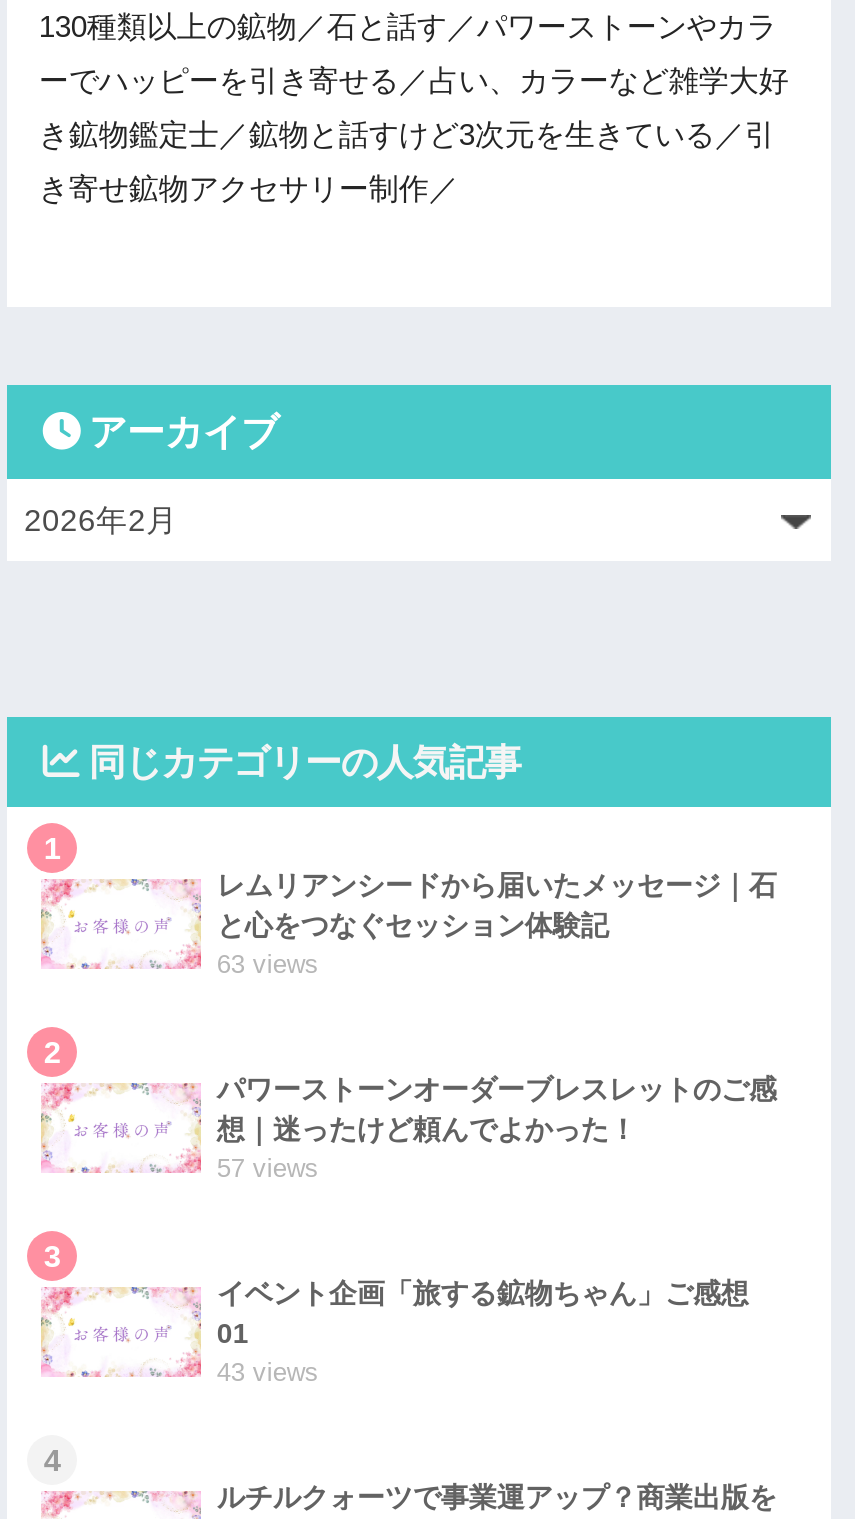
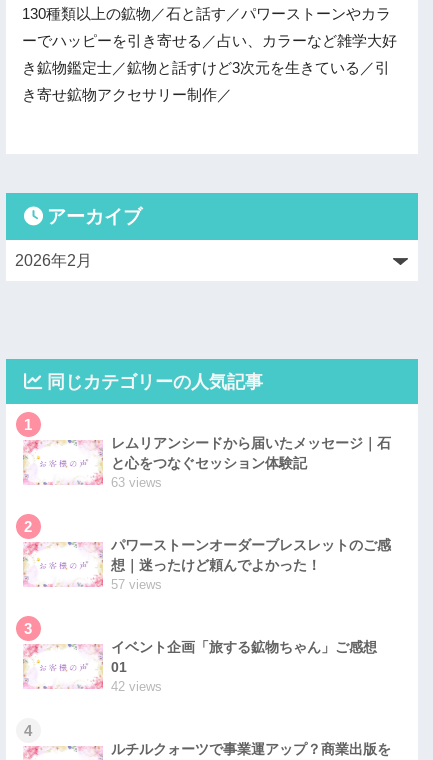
[217,1357,319,1387] 43 views -> [111,679,162,694] 42 views

